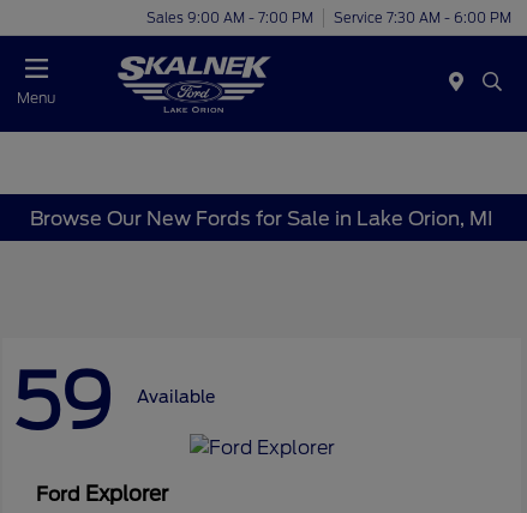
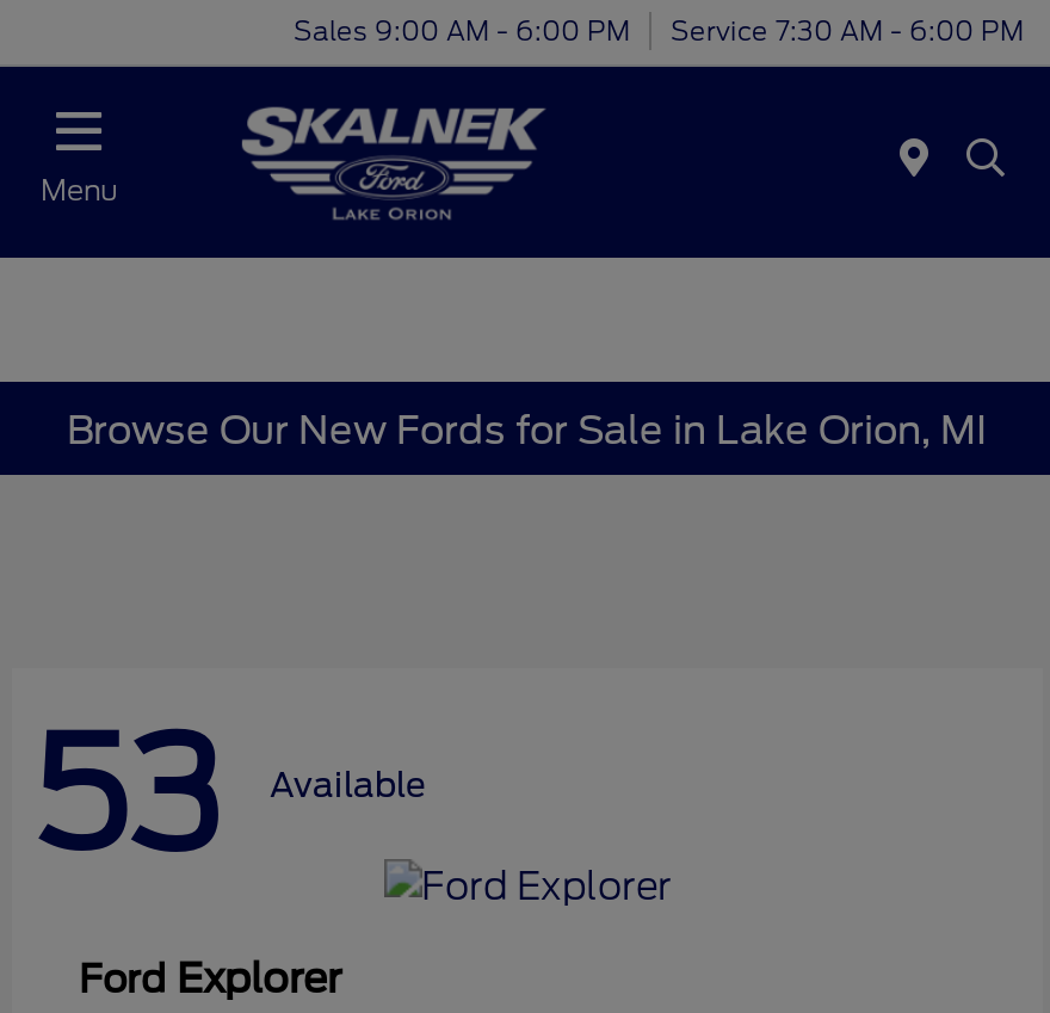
[146,9,511,26] Sales 9:00 AM - 7:00 PM Service 7:30 AM - 6:00 PM -> [294,13,1024,47] Sales 9:00 AM - 6:00 PM Service 7:30 AM - 6:00 PM
[12,356,215,447] 59 Available -> [31,703,425,885] 53 Available

